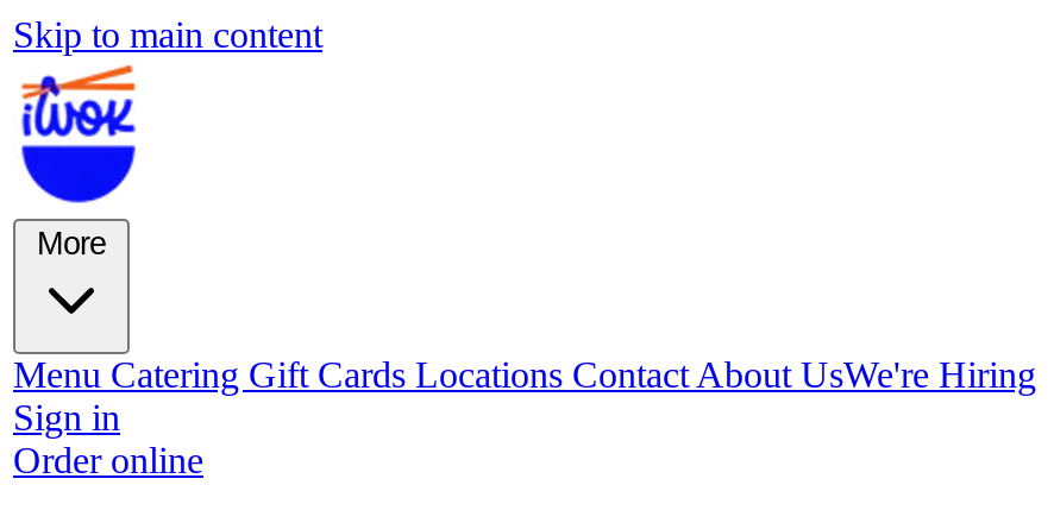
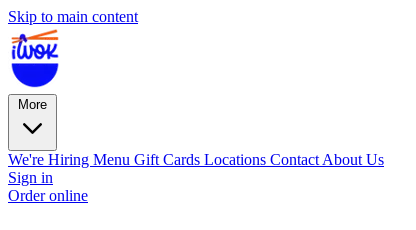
[13,354,1036,395] MenuCatering Gift Cards Locations Contact About UsWe're Hiring -> [8,151,384,168] We're Hiring Menu Gift Cards Locations Contact About Us

